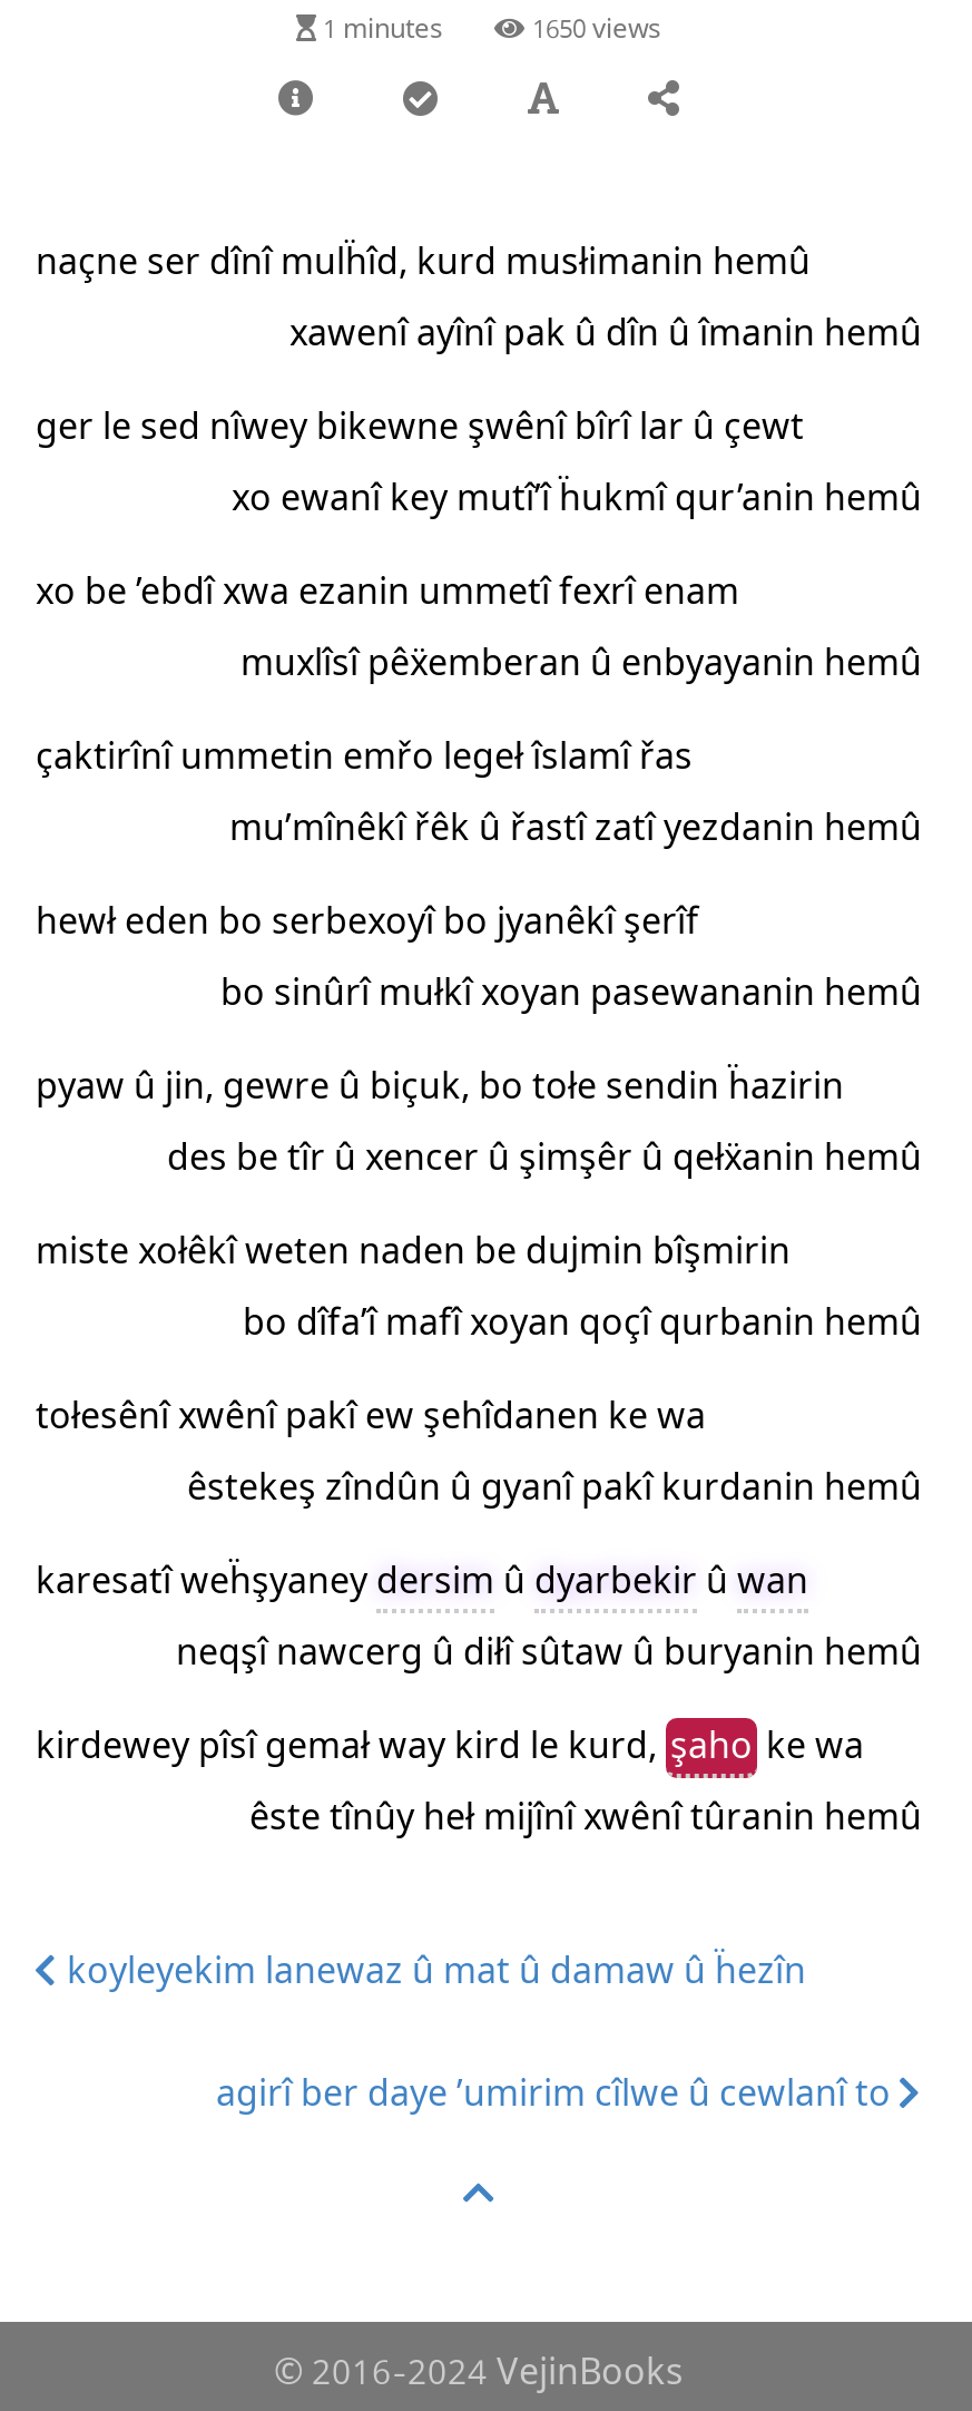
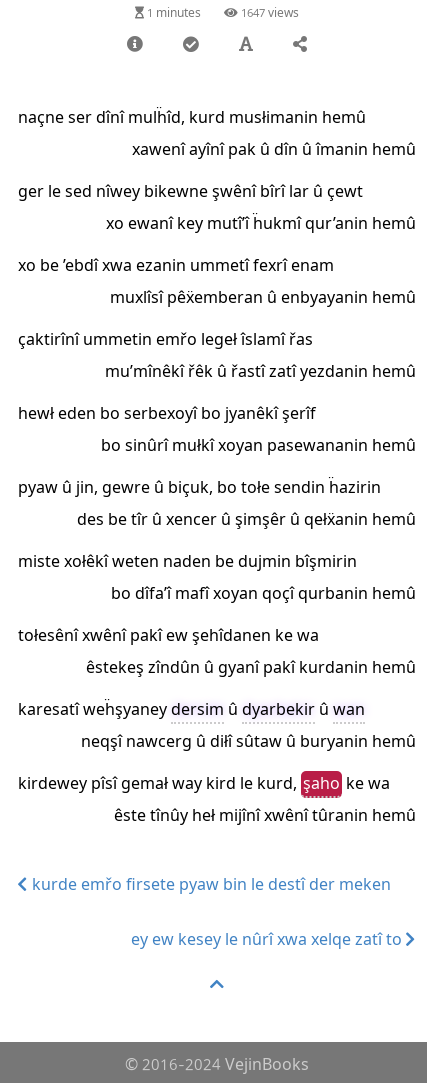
[316,7,661,49] 1 minutes 1650 views -> [144,3,299,22] 1 minutes 1647 views
[58,1943,806,1999] koyleyekim lanewaz û mat û damaw û ḧezîn -> [28,872,391,897] kurde emřo firsete pyaw bin le destî der meken
[216,2066,900,2121] agirî ber daye ’umirim cîlwe û cewlanî to -> [131,927,406,952] ey ew kesey le nûrî xwa xelqe zatî to

